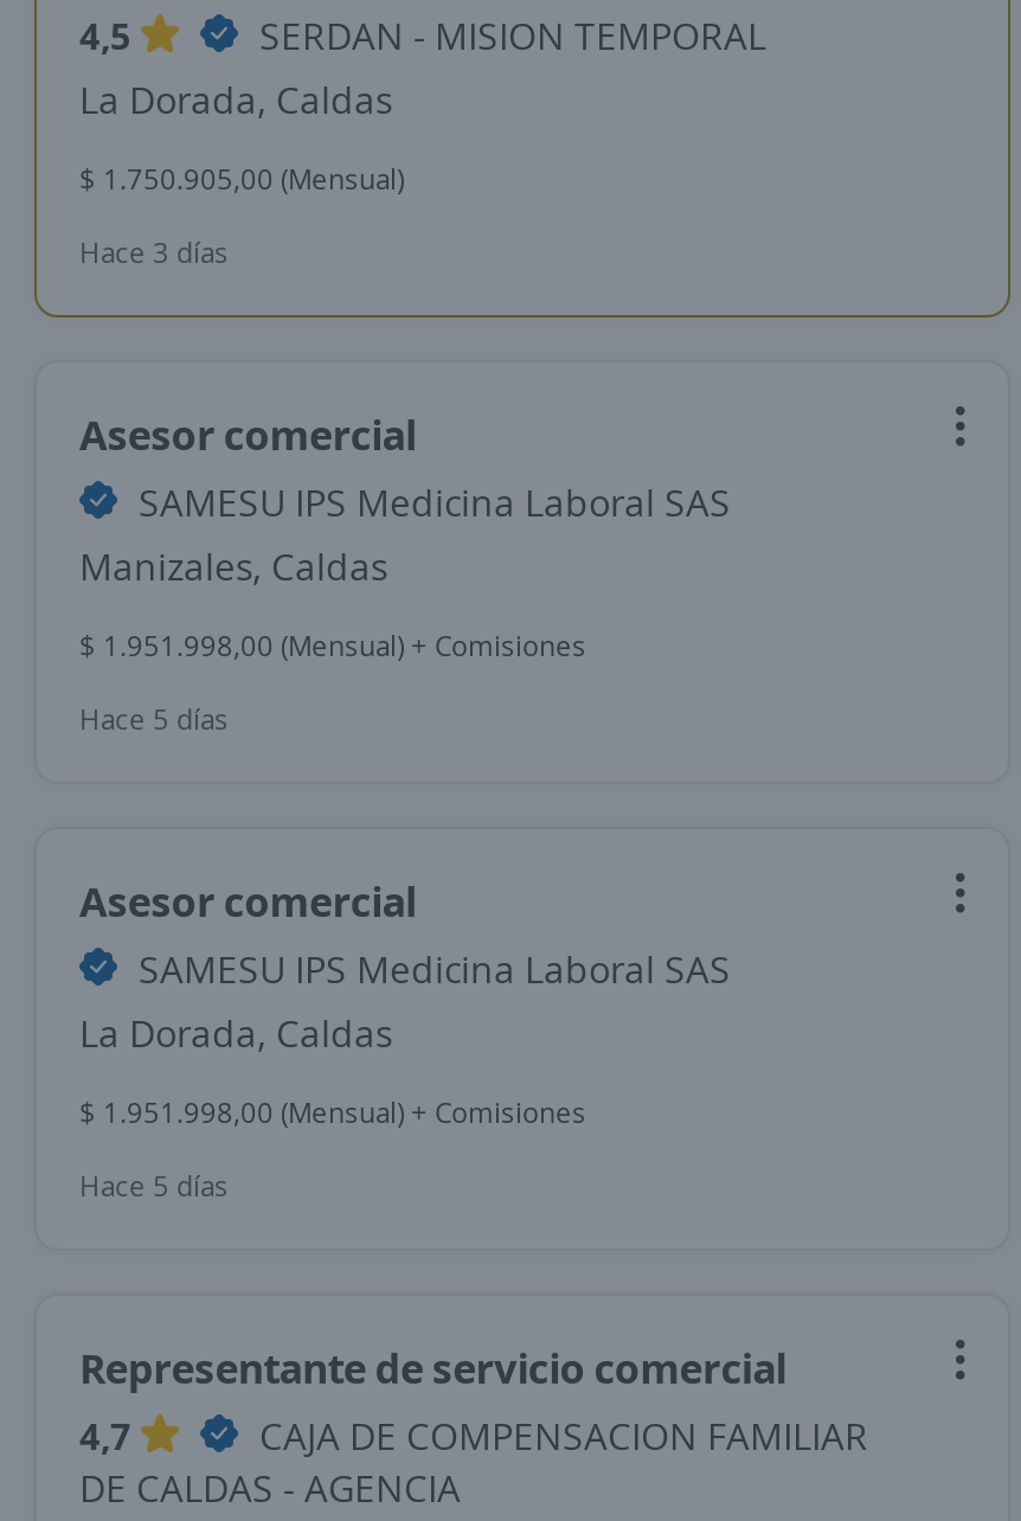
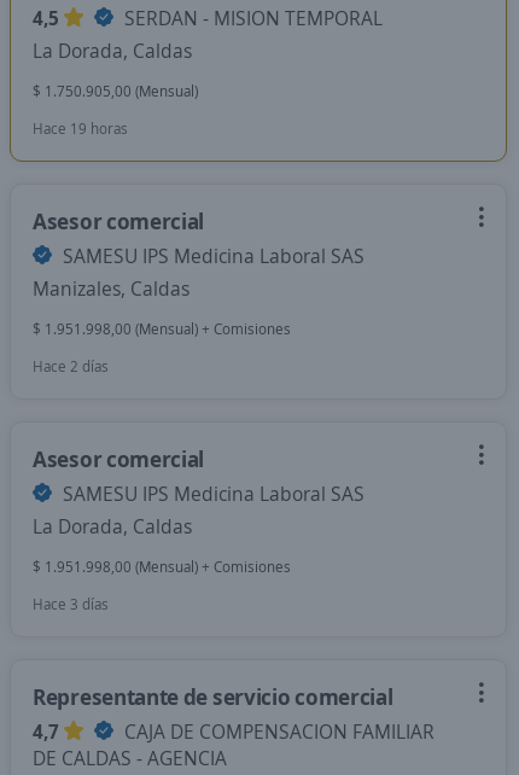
[79,232,229,272] Hace 3 días -> [33,118,128,139] Hace 19 horas
[79,699,229,739] Hace 5 días -> [33,356,109,377] Hace 2 días
[79,1166,229,1206] Hace 5 días -> [33,594,109,614] Hace 3 días

